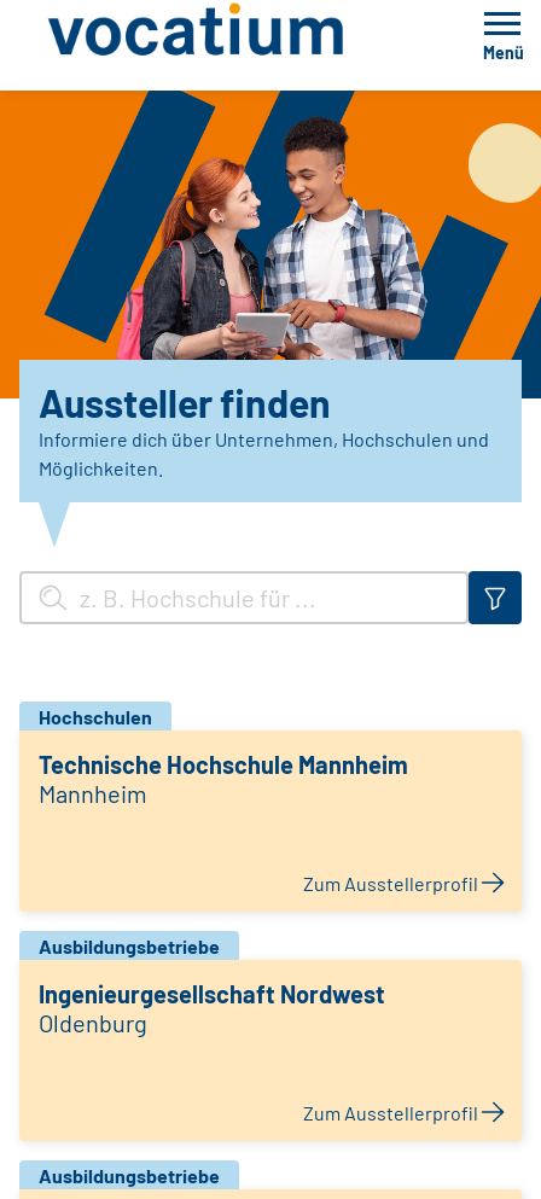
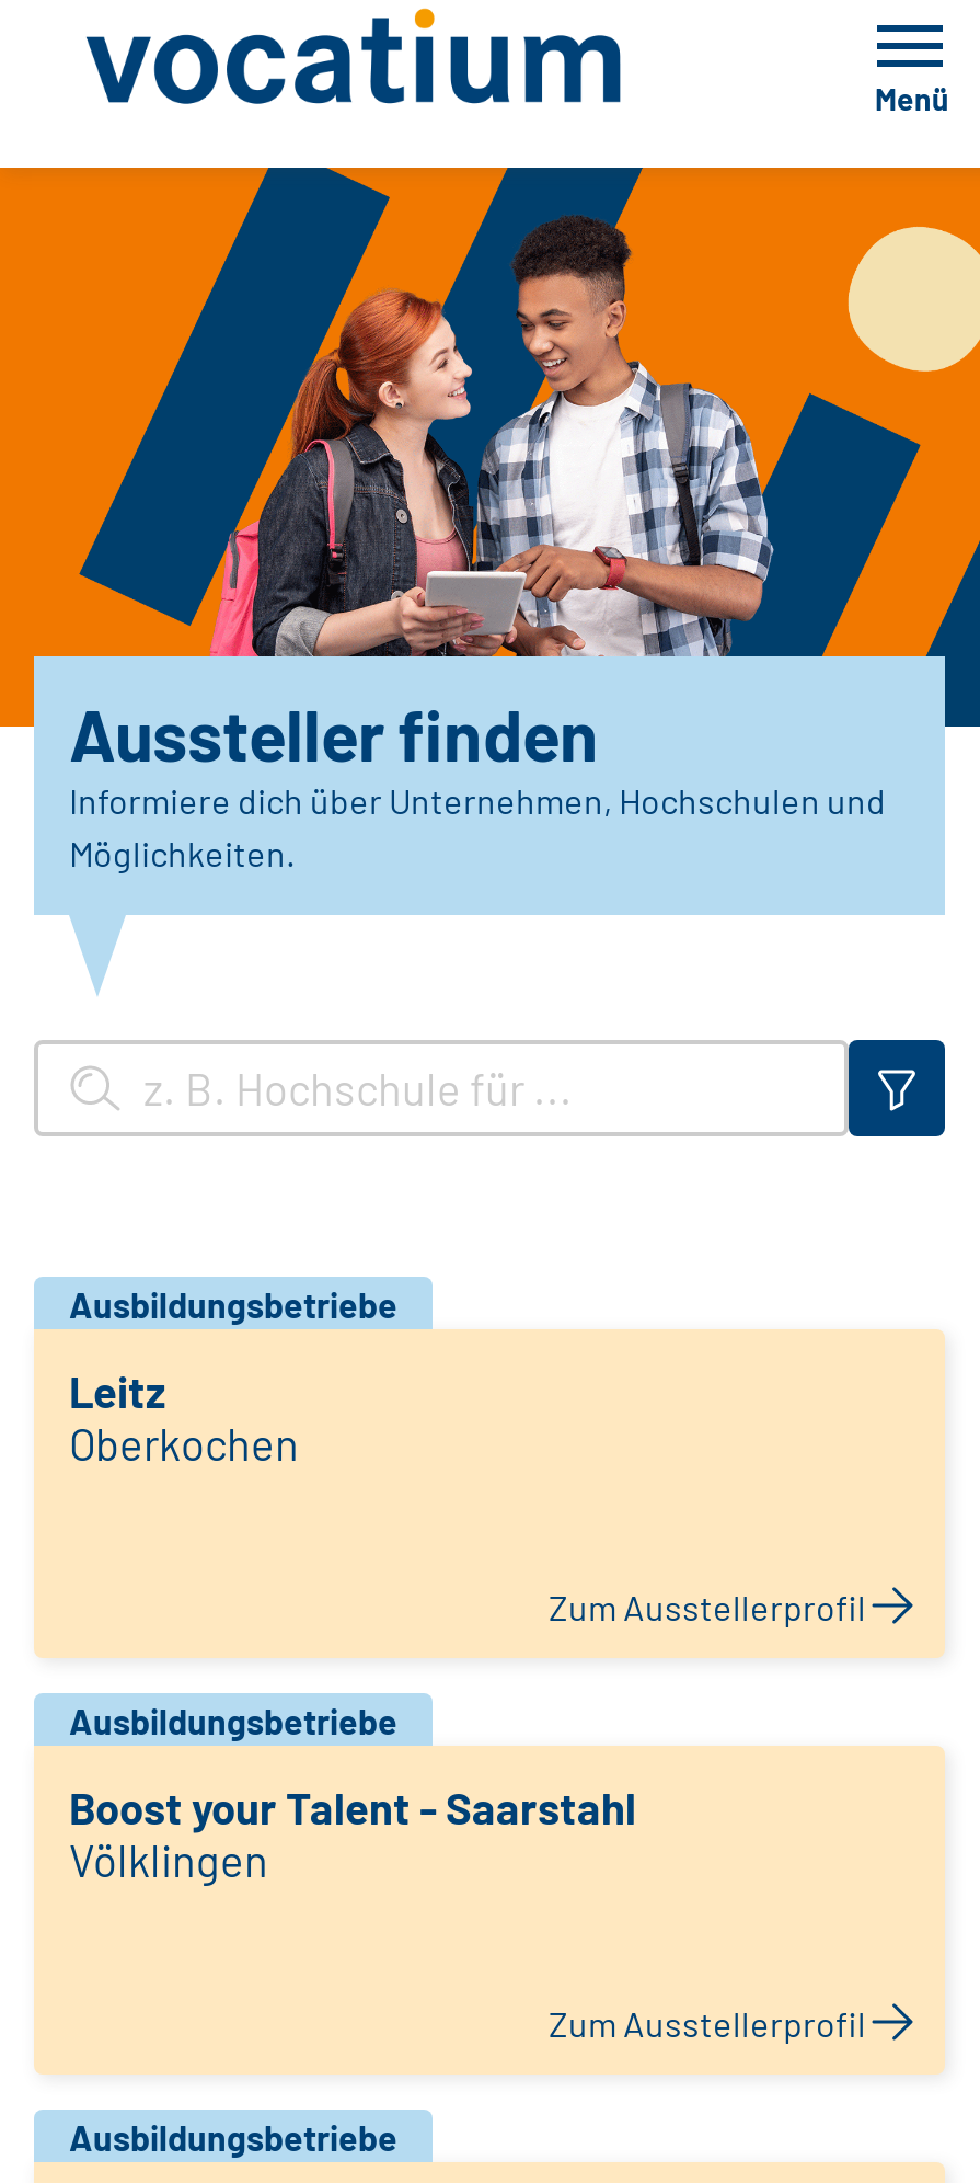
[39,705,152,728] Hochschulen -> [69,1282,397,1324] Ausbildungsbetriebe
[39,750,408,808] Technische Hochschule Mannheim | Mannheim -> [69,1365,299,1470] Leitz | Oberkochen
[39,979,385,1037] Ingenieurgesellschaft Nordwest | Oldenburg -> [69,1781,636,1886] Boost your Talent - Saarstahl | Völklingen

